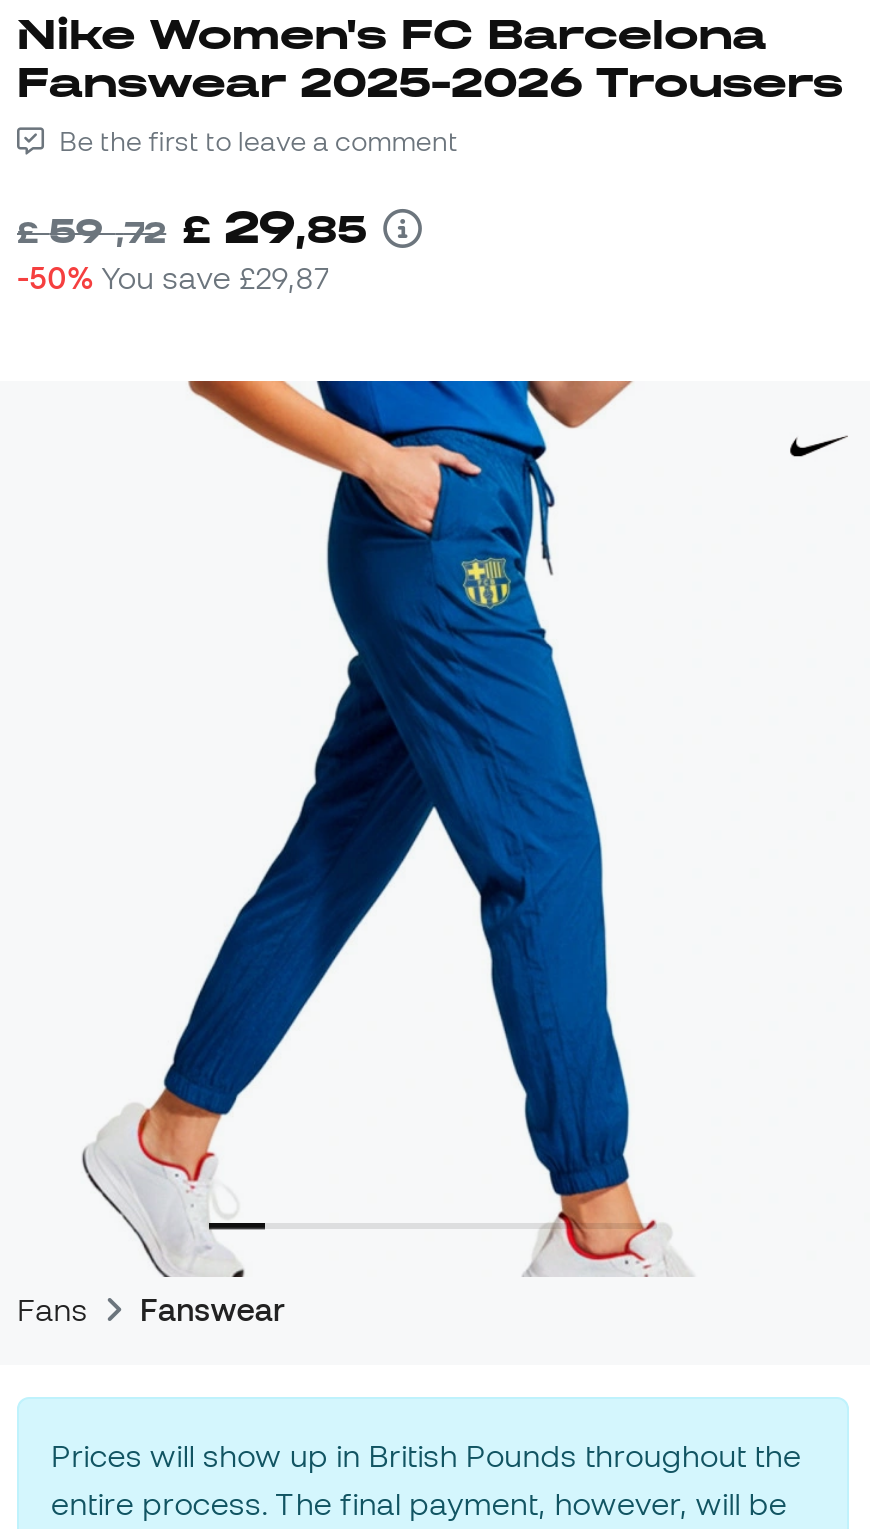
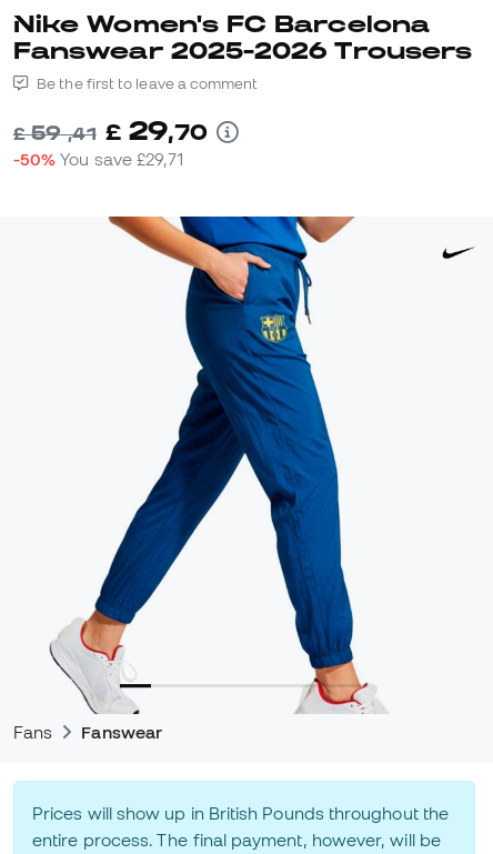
[17,199,367,253] £59,72 £ 29,85 -> [13,116,208,146] £59,41 £ 29,70
[17,259,330,295] -50% You save £29,87 -> [13,149,184,169] -50% You save £29,71

